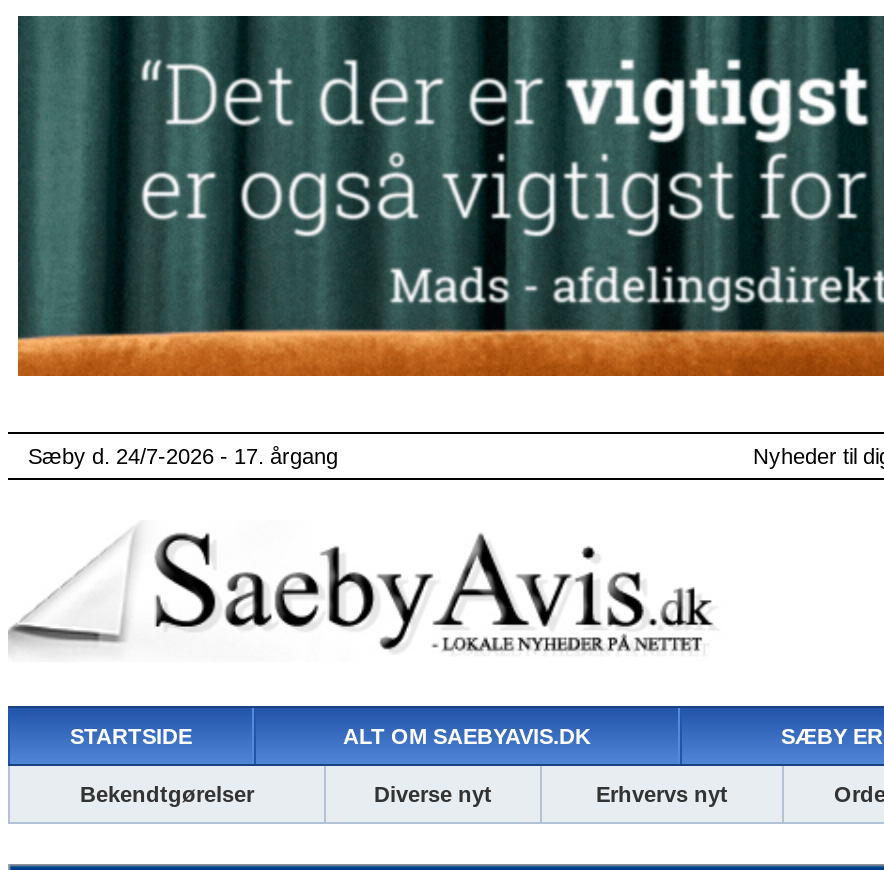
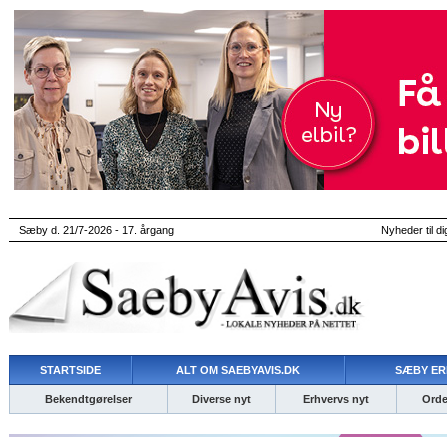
[16,14,878,468] [image] | Sæby d. 24/7-2026 - 17. årgang -> [14,9,444,236] [image] | Sæby d. 21/7-2026 - 17. årgang

